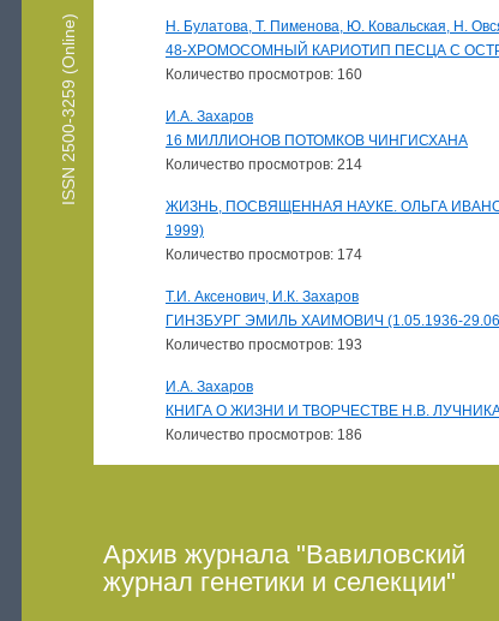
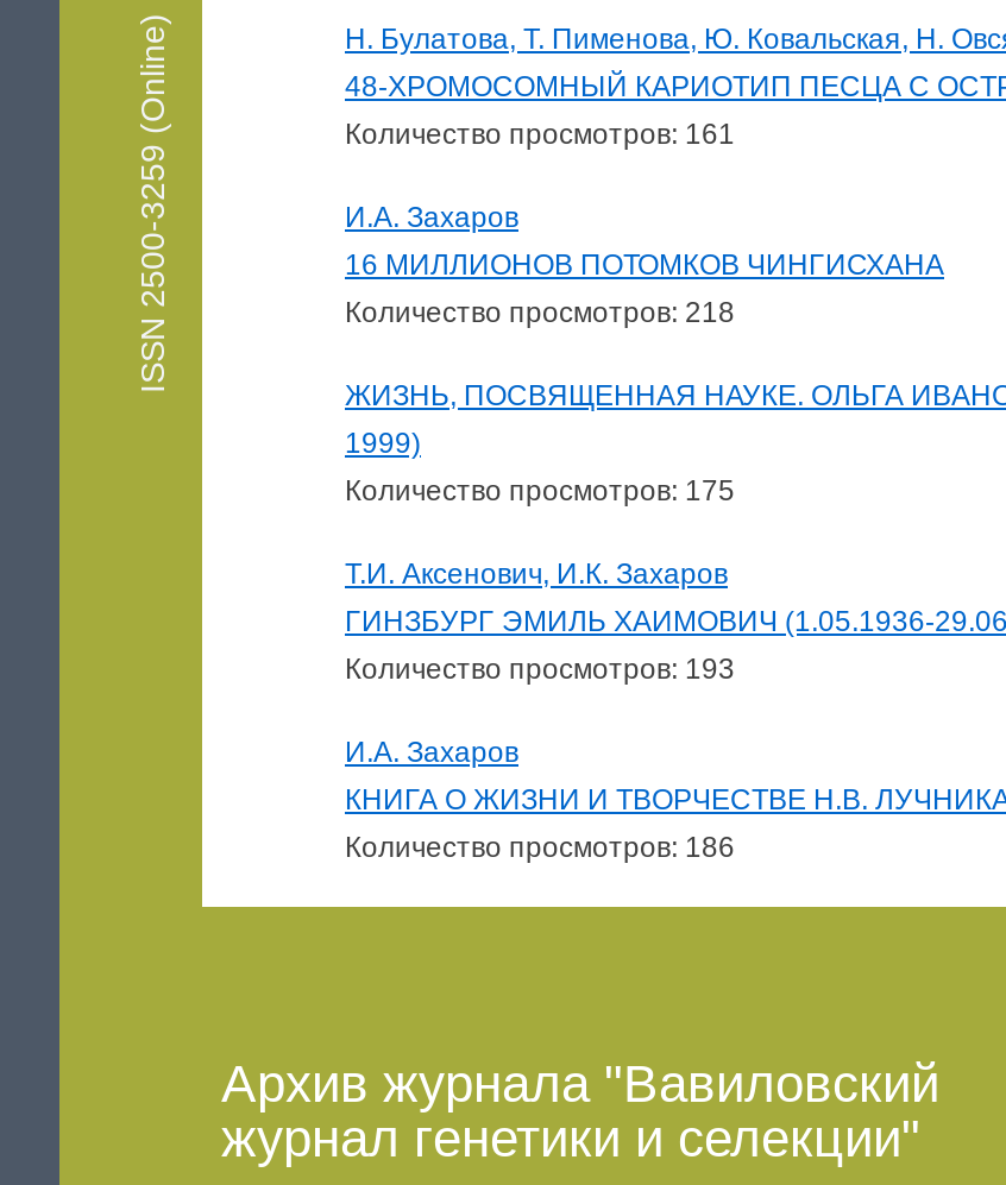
[166,66,362,83] Количество просмотров: 160 -> [345,118,735,151] Количество просмотров: 161
[166,156,362,173] Количество просмотров: 214 -> [345,296,735,329] Количество просмотров: 218
[166,246,362,263] Количество просмотров: 174 -> [345,474,735,508] Количество просмотров: 175

